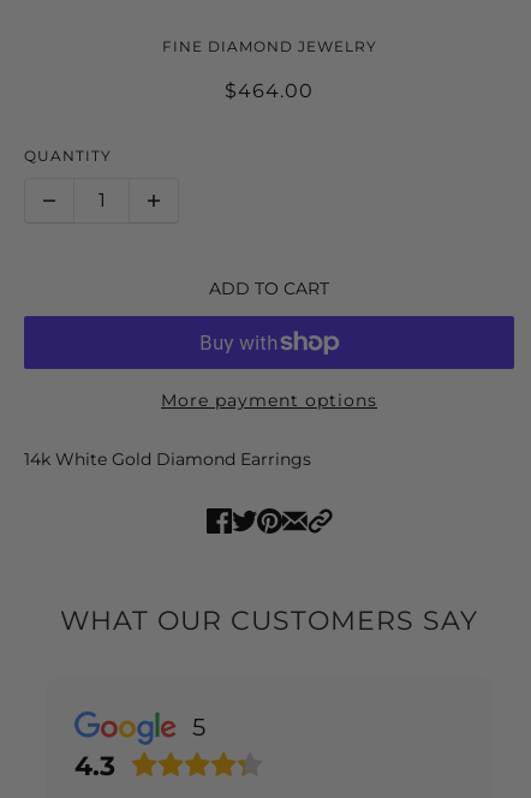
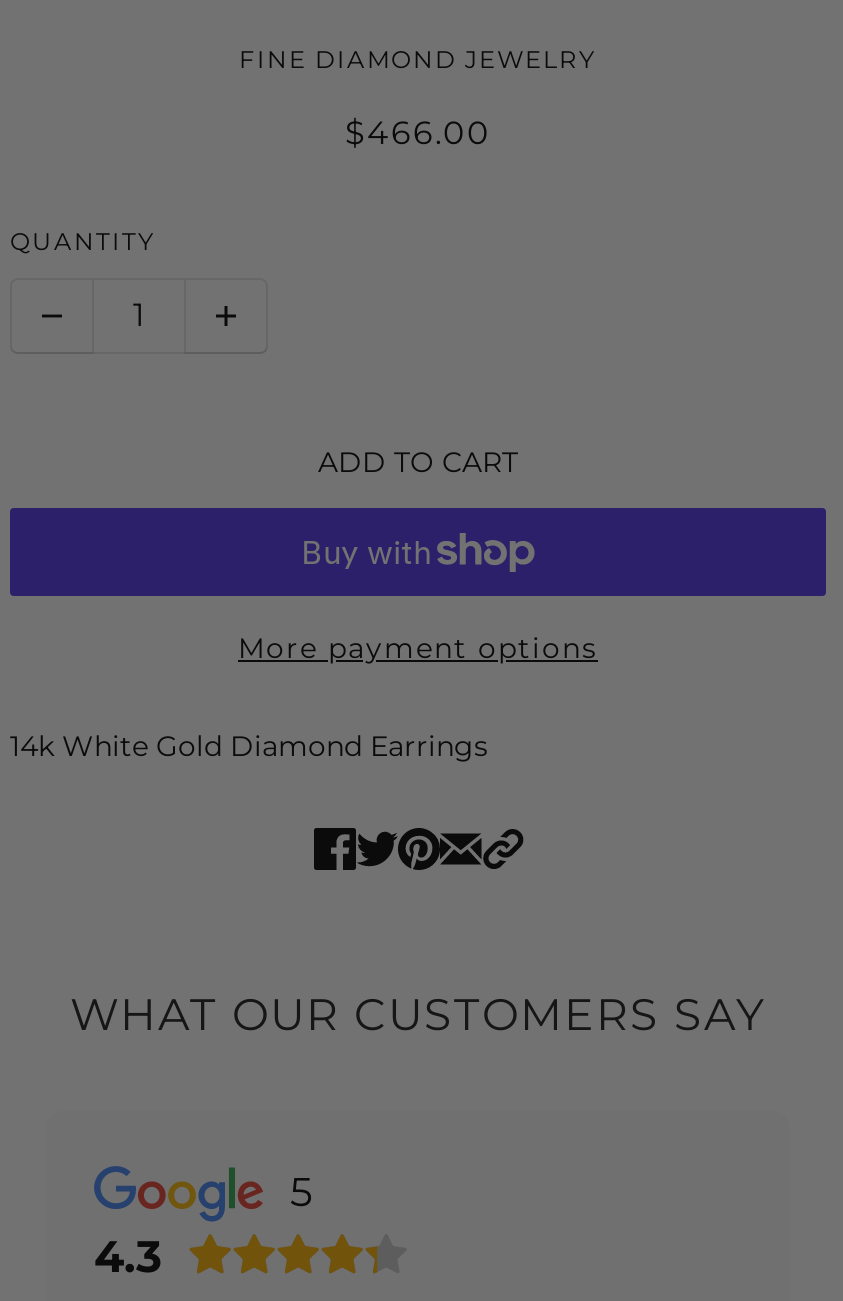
[225,79,314,102] $464.00 -> [345,114,491,152] $466.00

